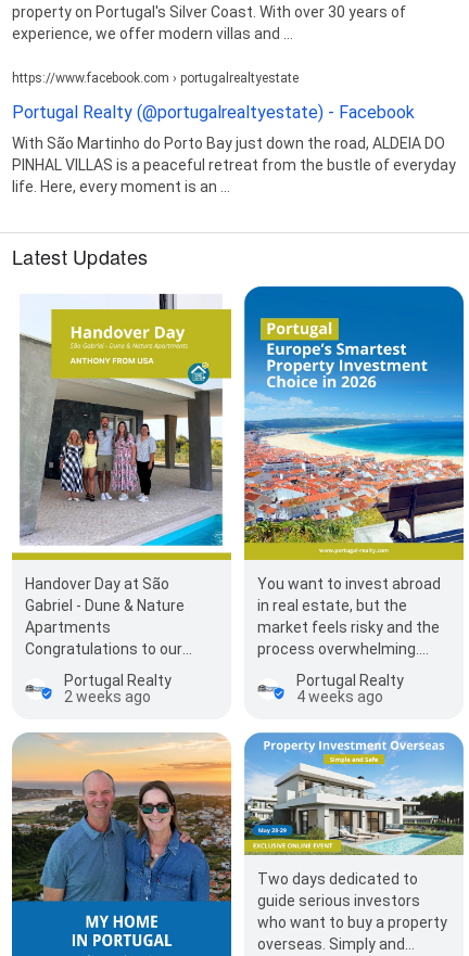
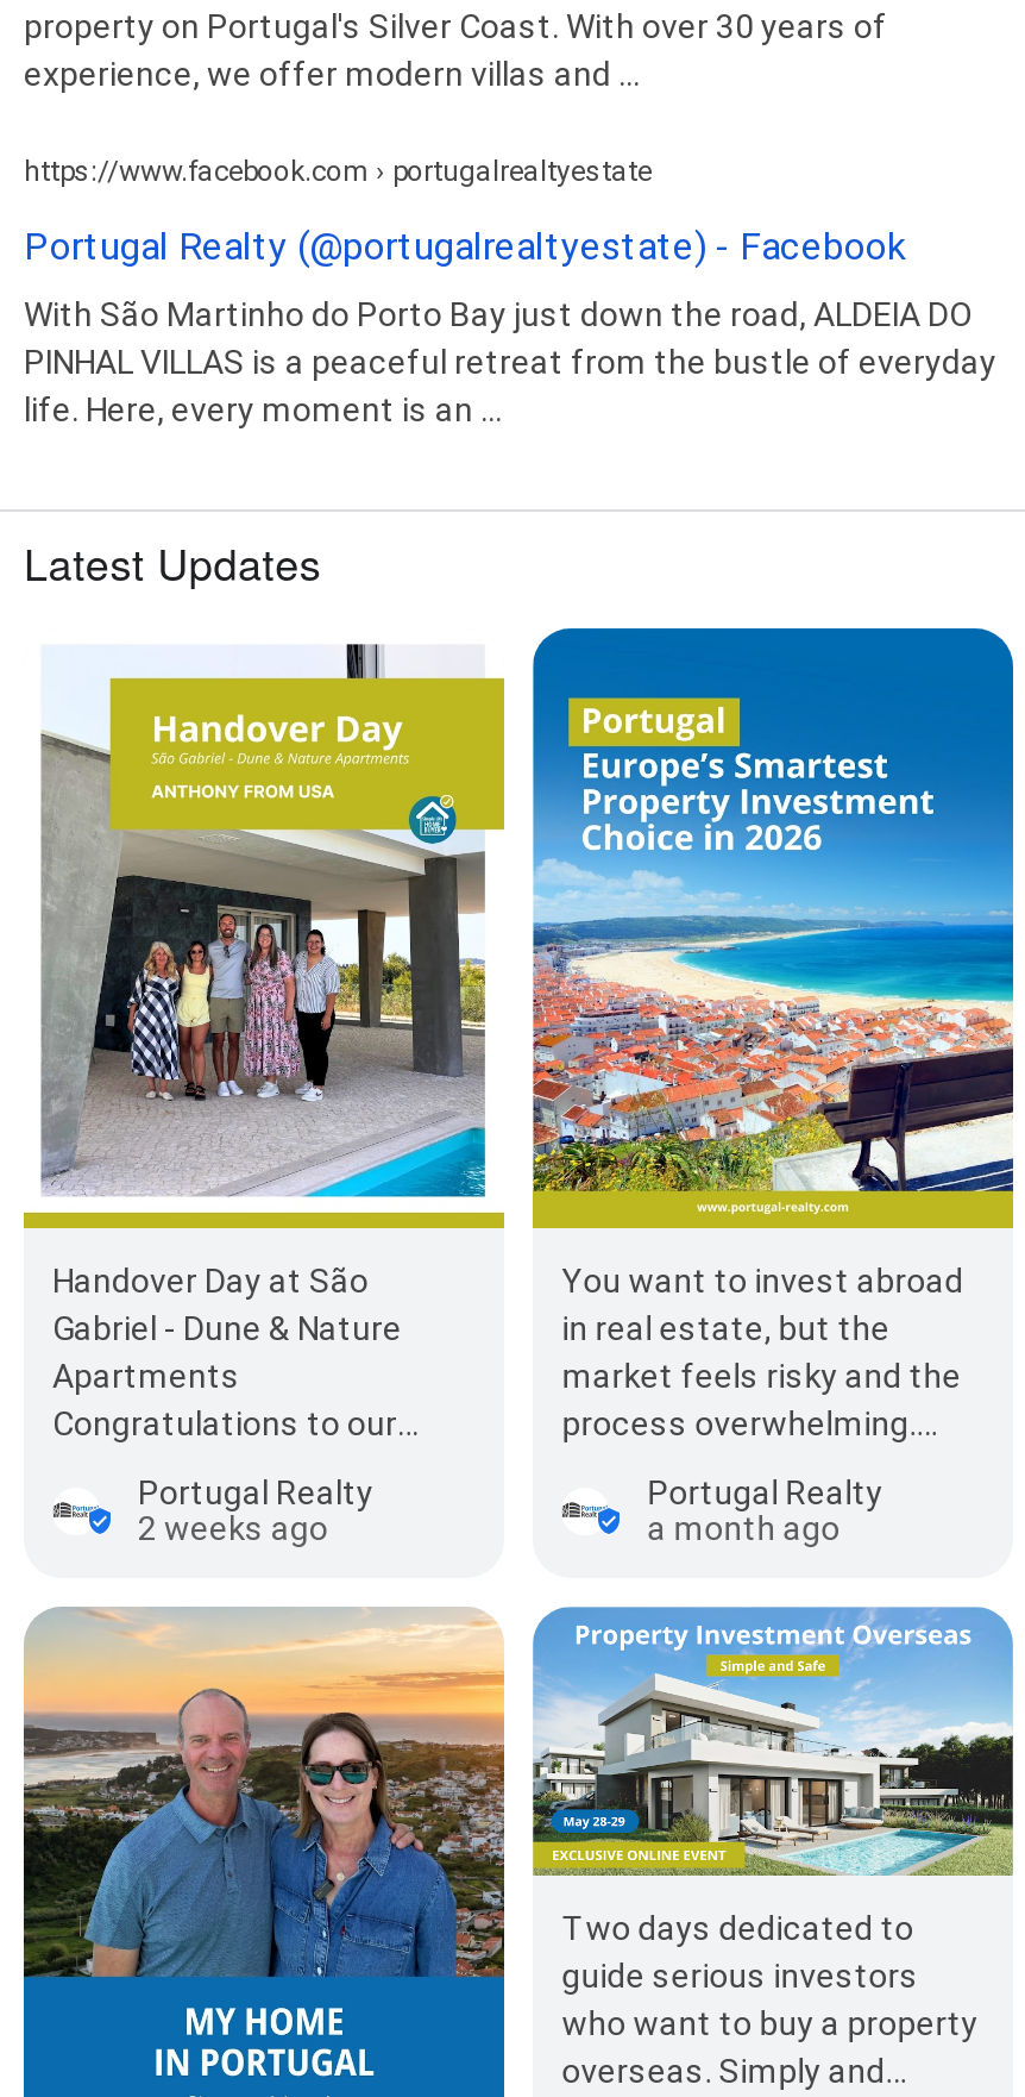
[297,688,383,705] 4 weeks ago -> [647,1509,840,1547] a month ago

